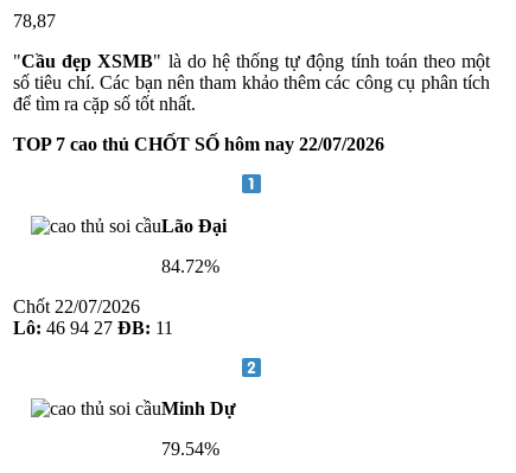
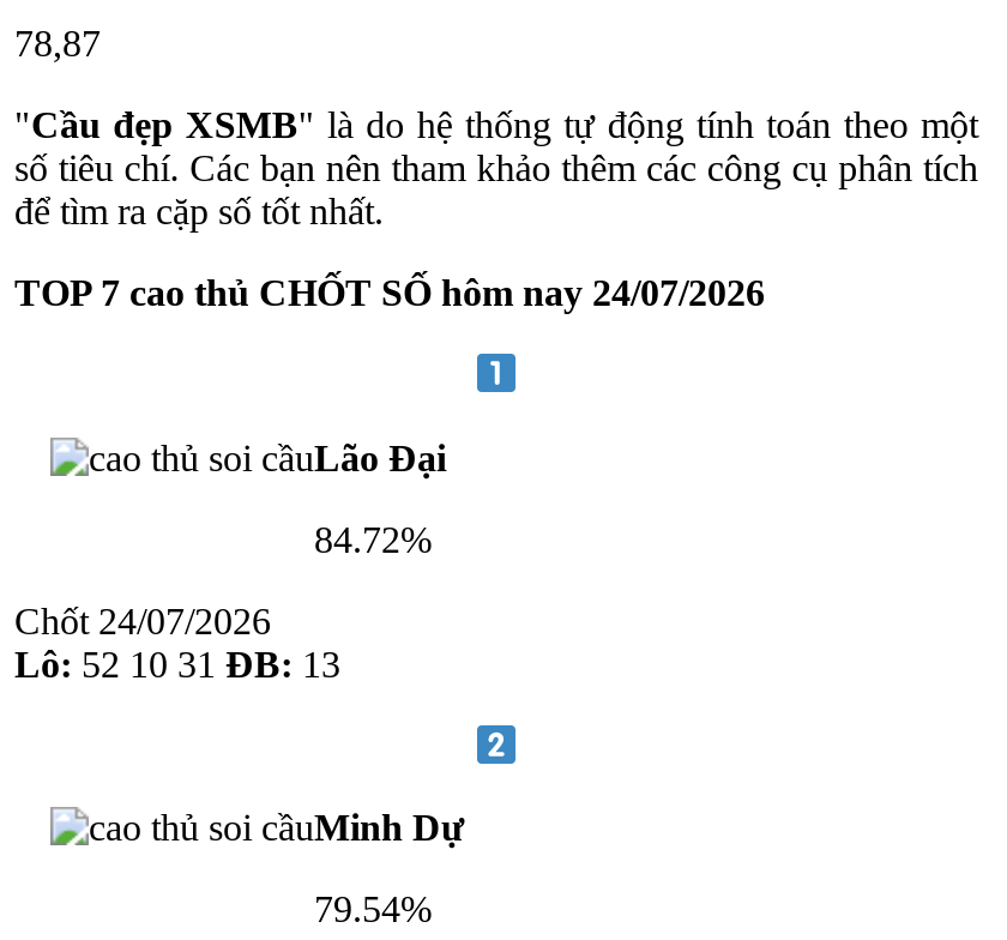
[13,134,384,154] TOP 7 cao thủ CHỐT SỐ hôm nay 22/07/2026 -> [14,273,765,314] TOP 7 cao thủ CHỐT SỐ hôm nay 24/07/2026
[13,296,140,316] Chốt 22/07/2026 -> [14,600,271,641] Chốt 24/07/2026
[13,317,173,338] Lô: 46 94 27 ĐB: 11 -> [14,643,340,684] Lô: 52 10 31 ĐB: 13

